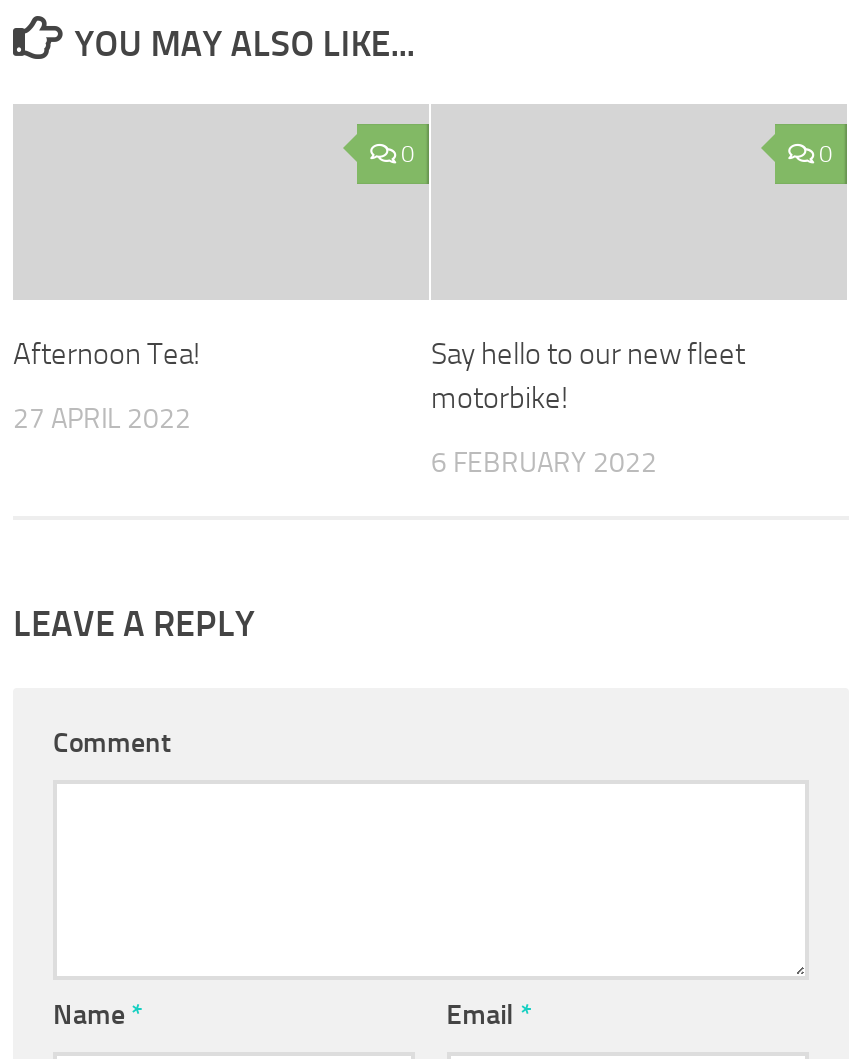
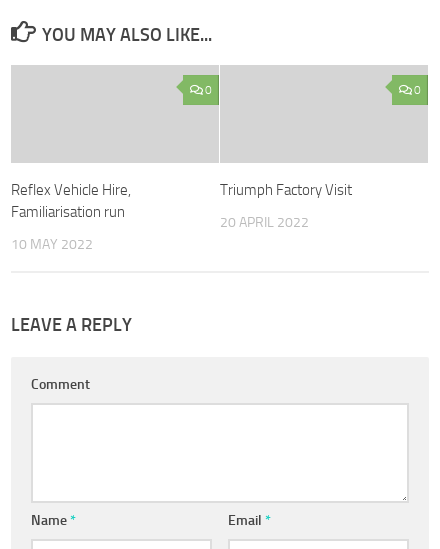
[13,335,201,371] Afternoon Tea! -> [11,180,131,220] Reflex Vehicle Hire, | Familiarisation run
[431,335,745,415] Say hello to our new fleet | motorbike! -> [220,180,352,198] Triumph Factory Visit
[13,401,191,435] 27 APRIL 2022 -> [11,235,93,252] 10 MAY 2022
[431,445,657,479] 6 FEBRUARY 2022 -> [220,213,309,230] 20 APRIL 2022

